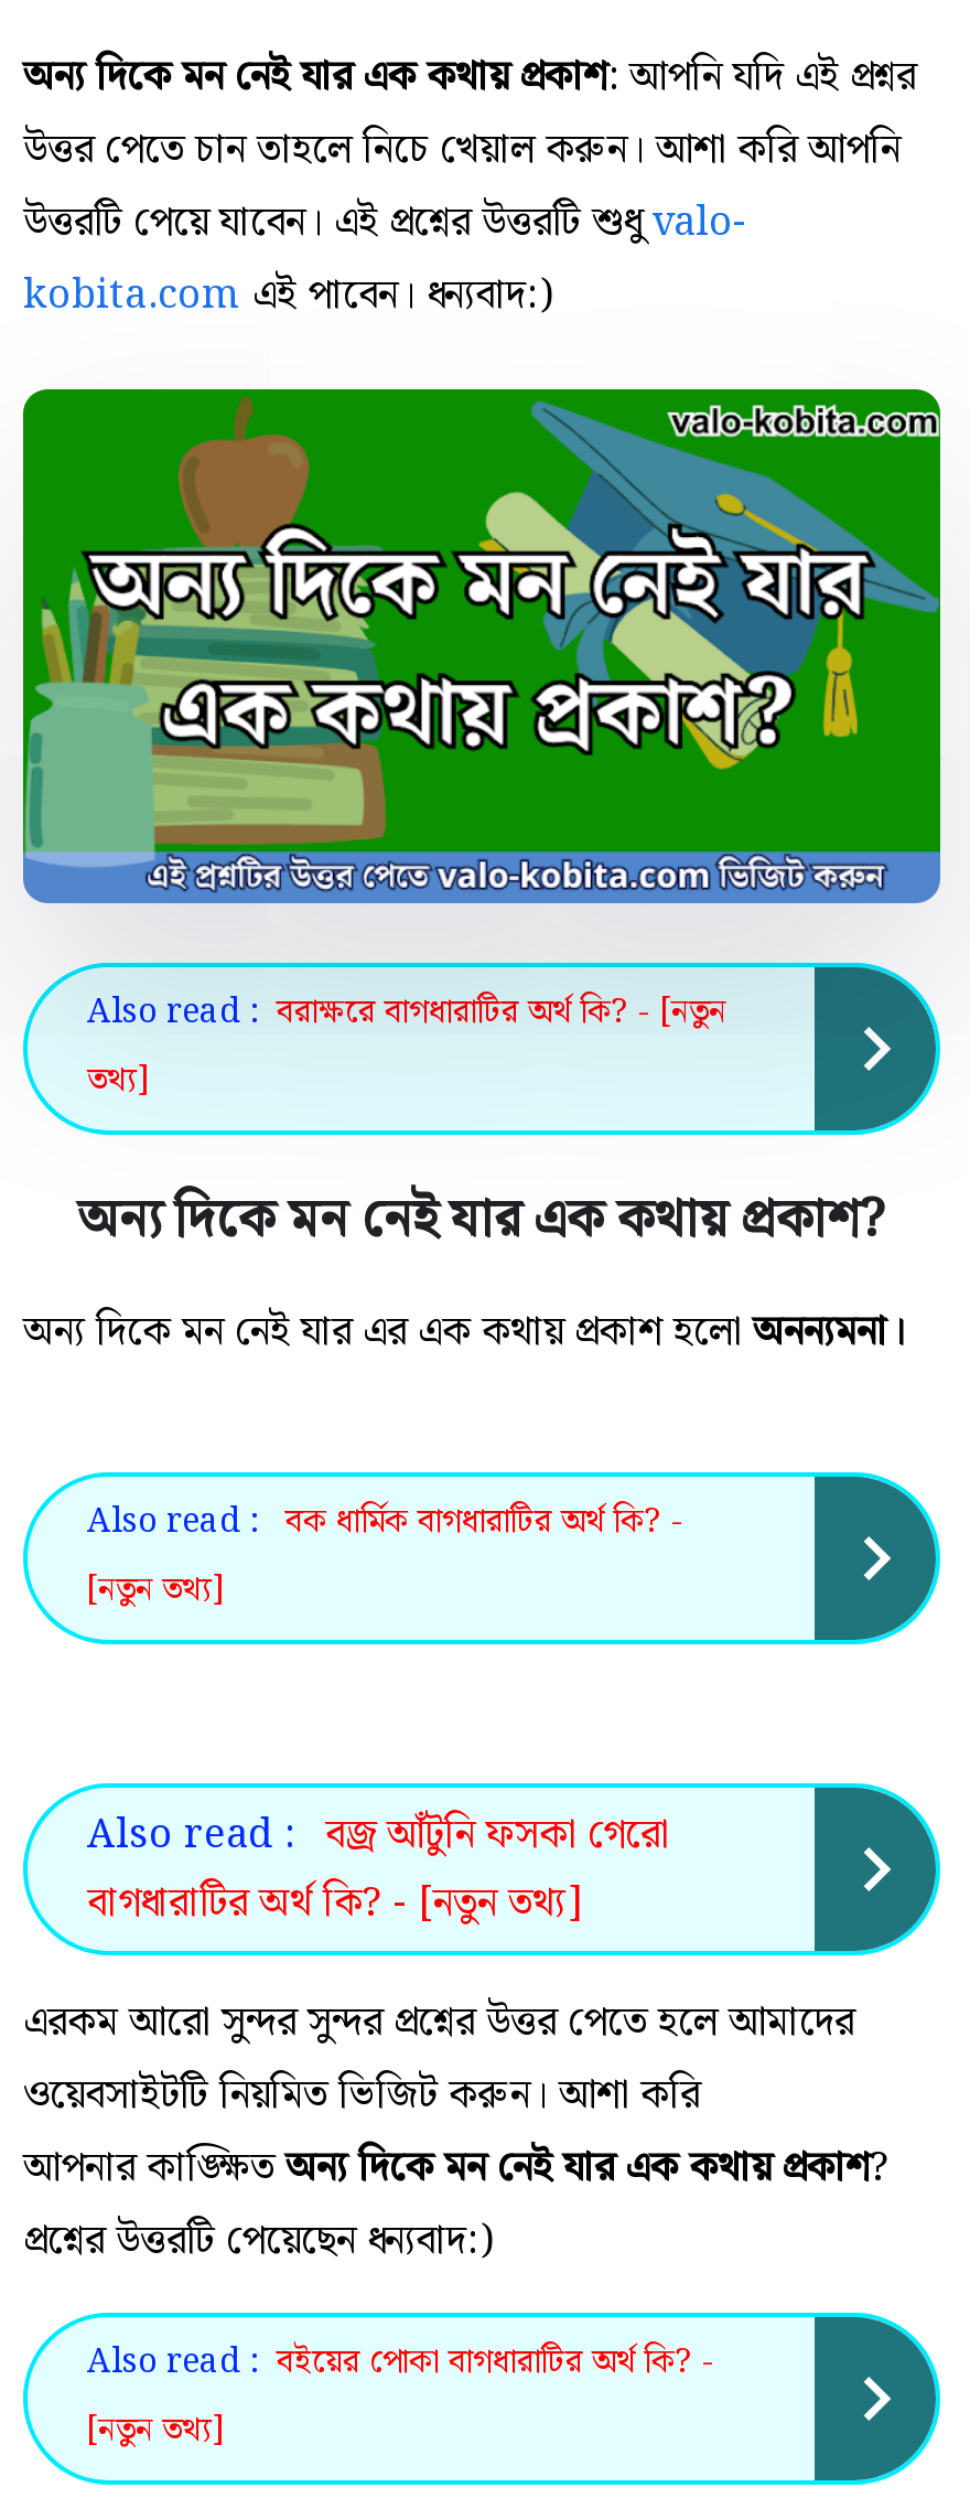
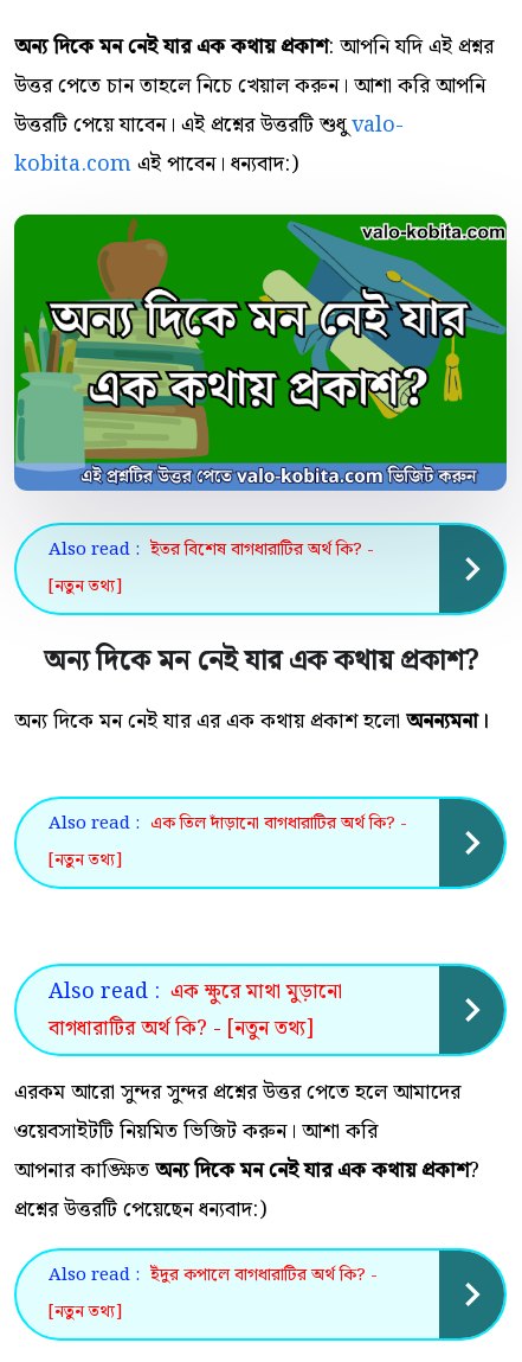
[87,986,726,1108] Also read : বরাক্ষরে বাগধারাটির অর্থ কি? - [নতুন | তথ্য] -> [49,535,374,601] Also read : ইতর বিশেষ বাগধারাটির অর্থ কি? - | [নতুন তথ্য]
[87,1496,685,1549] Also read : বক ধার্মিক বাগধারাটির অর্থ কি? - -> [49,809,407,838] Also read : এক তিল দাঁড়ানো বাগধারাটির অর্থ কি? -
[87,1803,669,1866] Also read : বজ্র আঁটুনি ফসকা গেরো -> [49,974,342,1008] Also read : এক ক্ষুরে মাথা মুড়ানো
[87,2336,715,2389] Also read : বইয়ের পোকা বাগধারাটির অর্থ কি? - -> [49,1261,378,1289] Also read : ইঁদুর কপালে বাগধারাটির অর্থ কি? -

